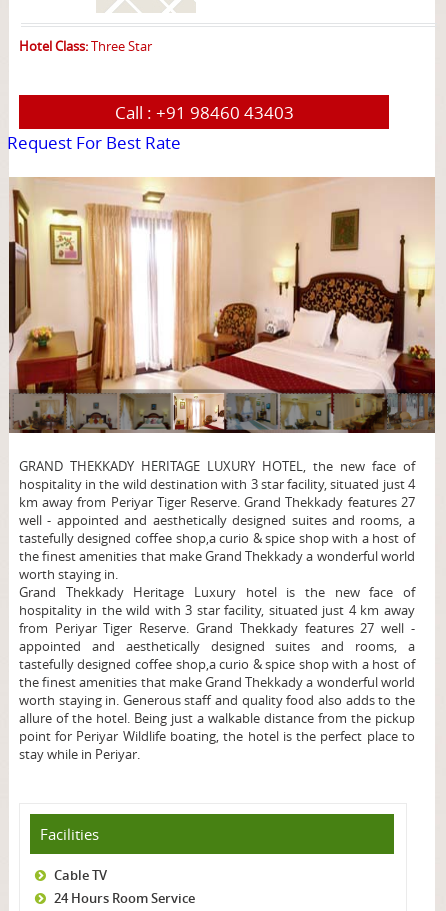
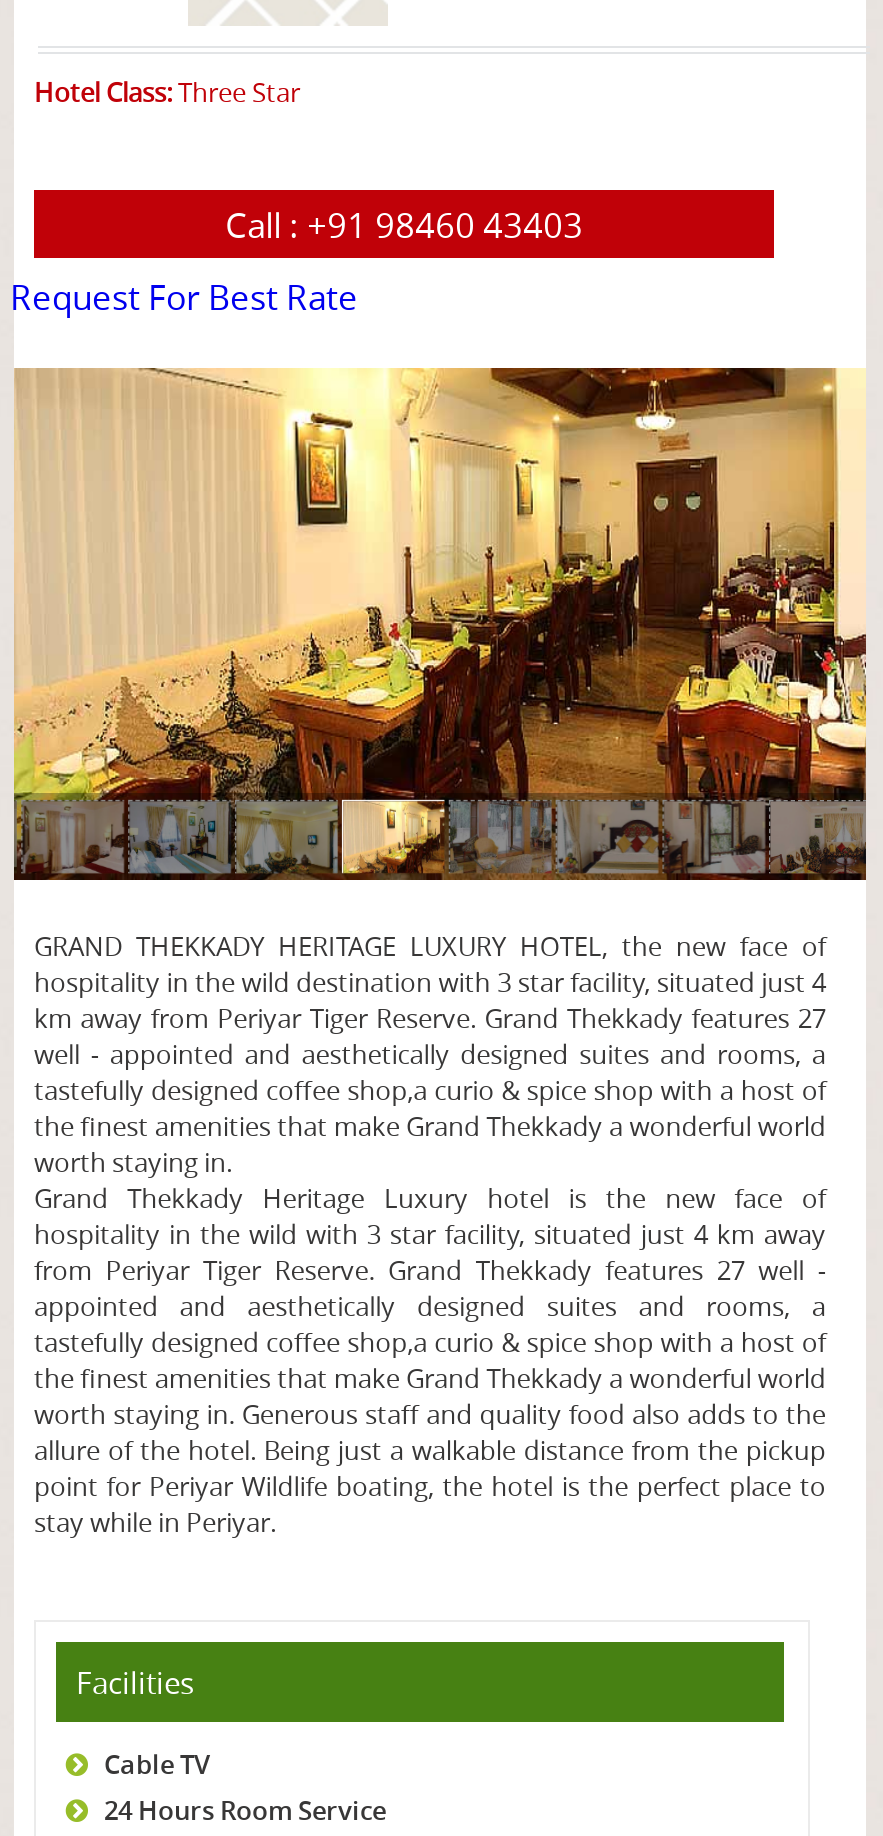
[8,177,436,434] [image] -> [14,366,868,882] [image]

